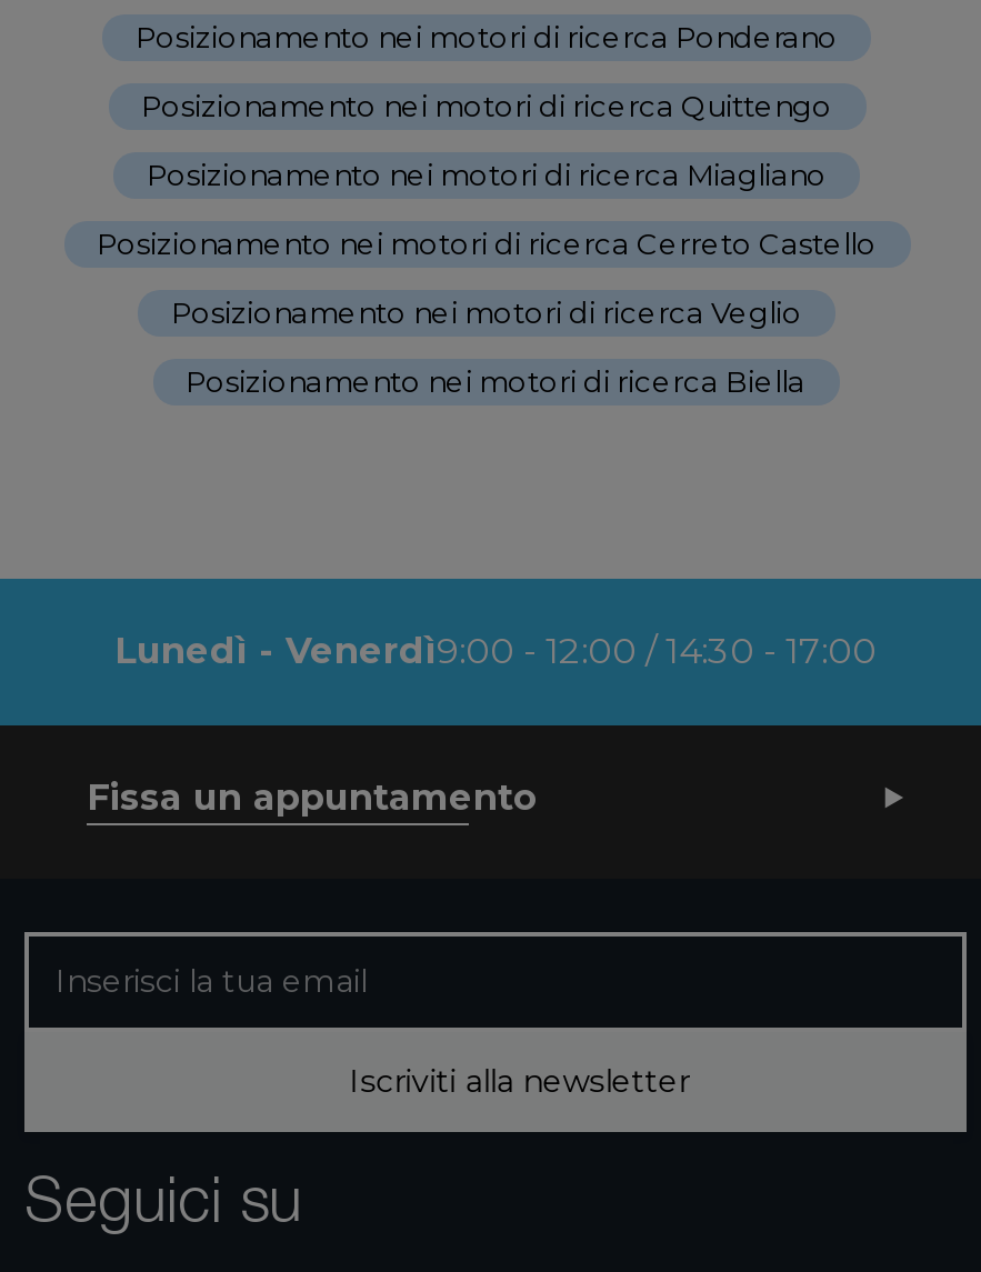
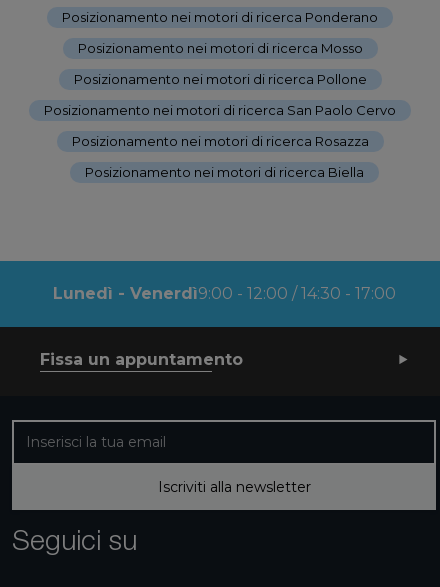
[141,87,832,122] Posizionamento nei motori di ricerca Quittengo -> [77,40,362,56] Posizionamento nei motori di ricerca Mosso
[147,156,827,191] Posizionamento nei motori di ricerca Miagliano -> [73,71,366,87] Posizionamento nei motori di ricerca Pollone
[97,225,877,260] Posizionamento nei motori di ricerca Cerreto Castello -> [44,102,396,118] Posizionamento nei motori di ricerca San Paolo Cervo
[171,294,802,329] Posizionamento nei motori di ricerca Veglio -> [71,133,368,149] Posizionamento nei motori di ricerca Rosazza

